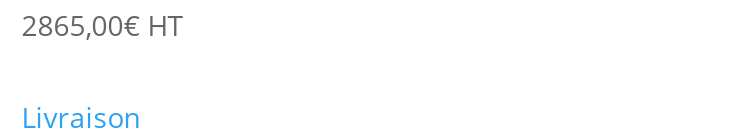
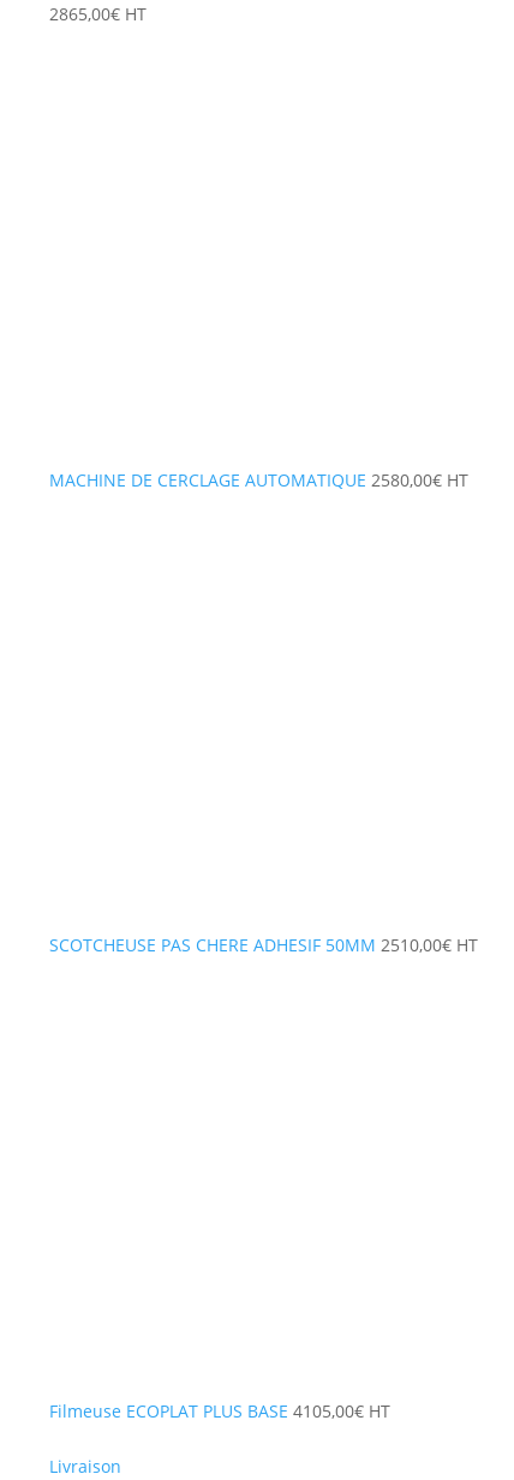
none -> [49,468,468,491] MACHINE DE CERCLAGE AUTOMATIQUE 2580,00€ HT
none -> [49,934,478,956] SCOTCHEUSE PAS CHERE ADHESIF 50MM 2510,00€ HT
none -> [49,1399,390,1422] Filmeuse ECOPLAT PLUS BASE 4105,00€ HT

